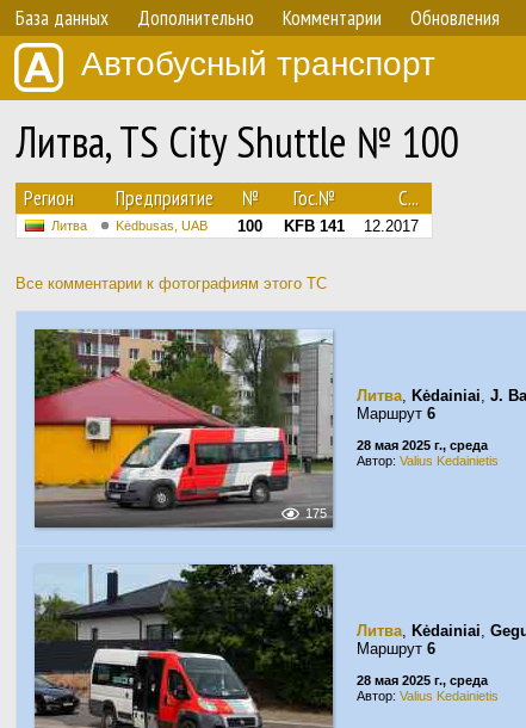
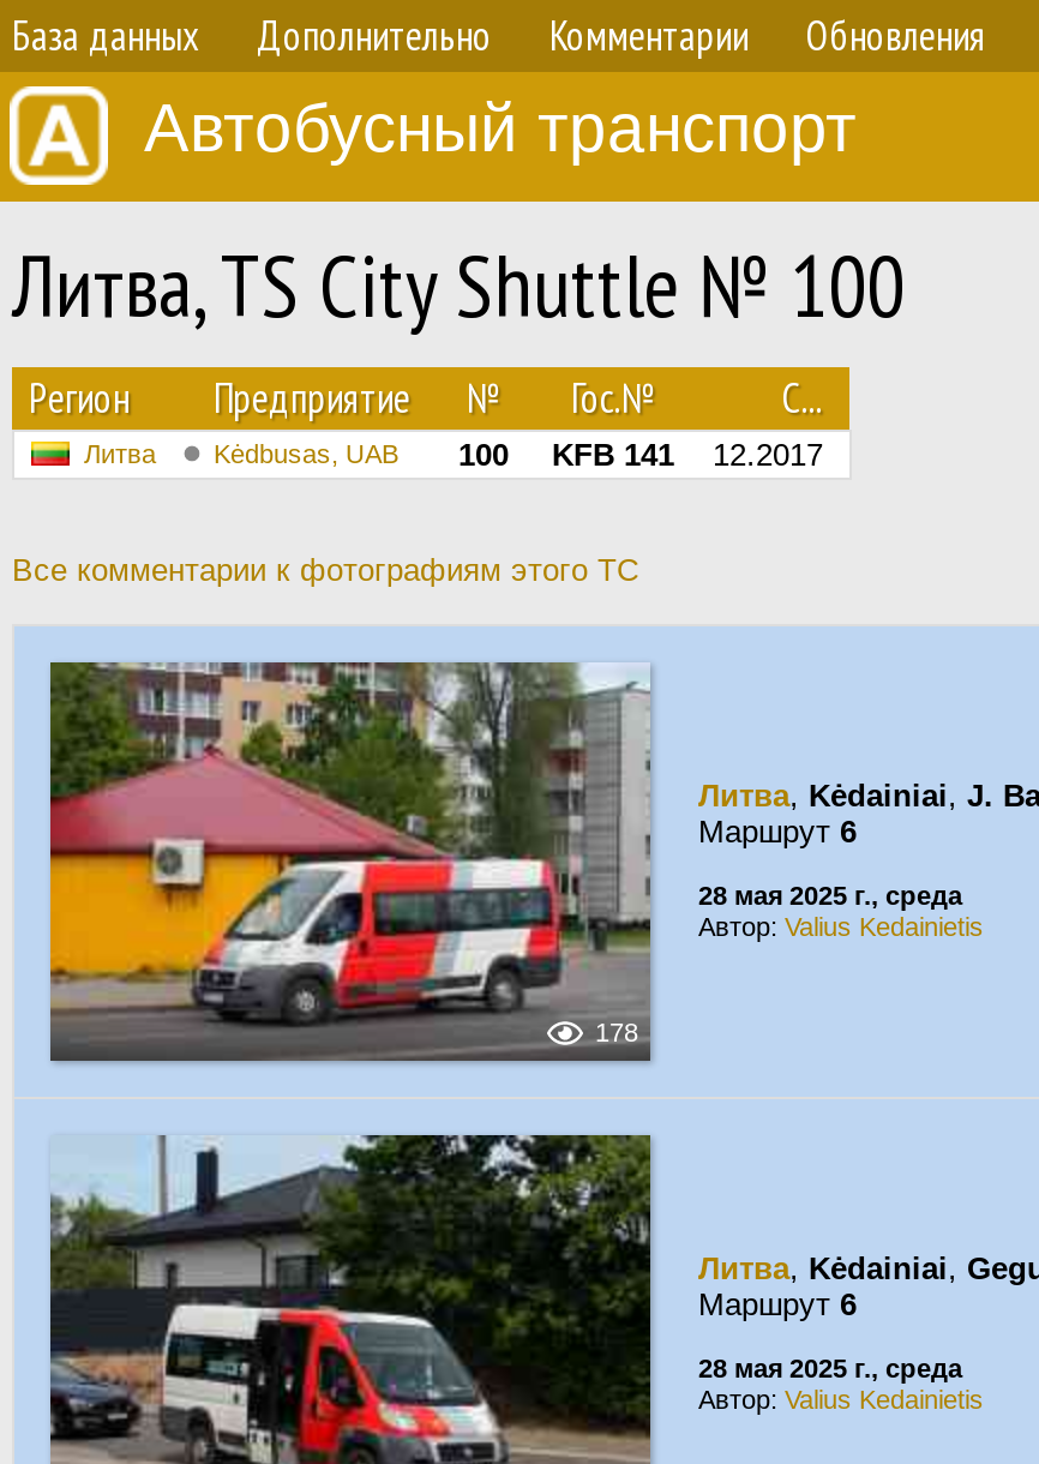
[305,506,327,520] 175 -> [595,1018,638,1046] 178

